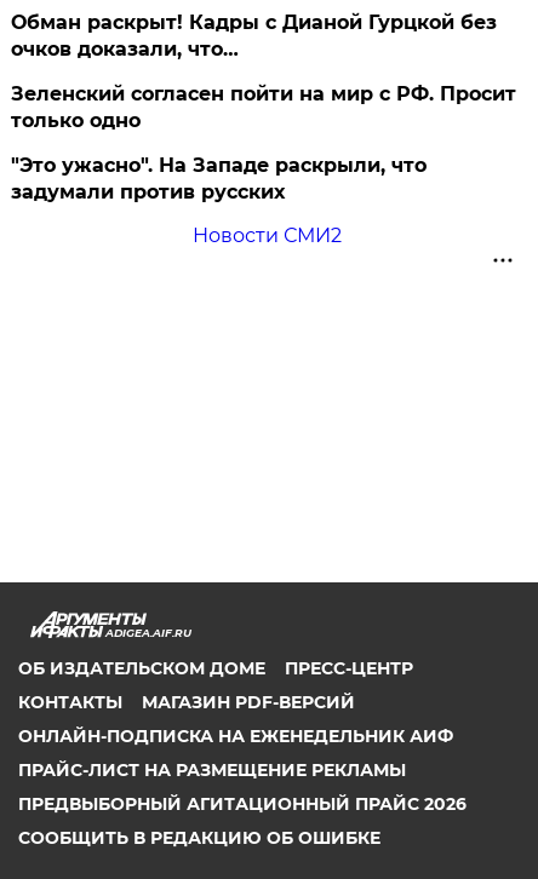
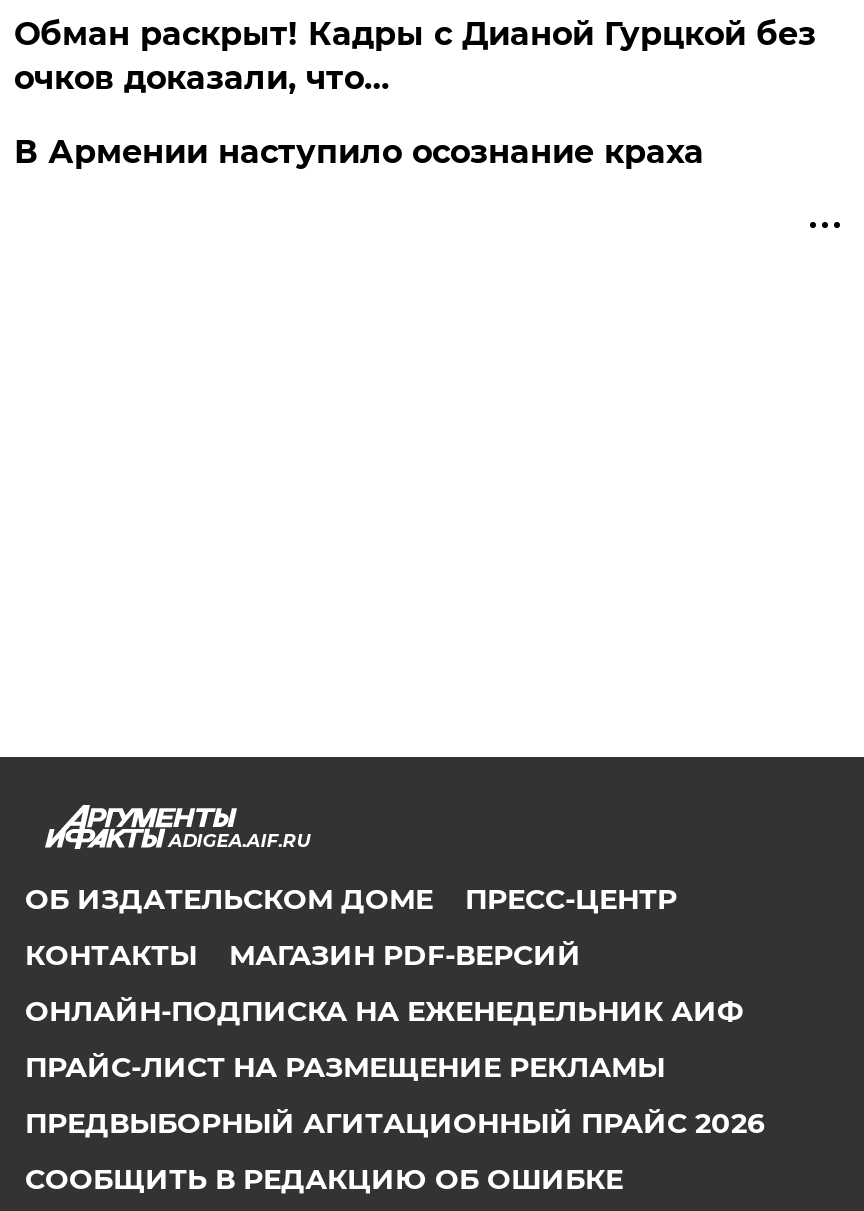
[11,82,517,247] Зеленский согласен пойти на мир с РФ. Просит | только одно | "Это ужасно". На Западе раскрыли, что | задумали против русских | Новости СМИ2 -> [14,133,704,171] В Армении наступило осознание краха

